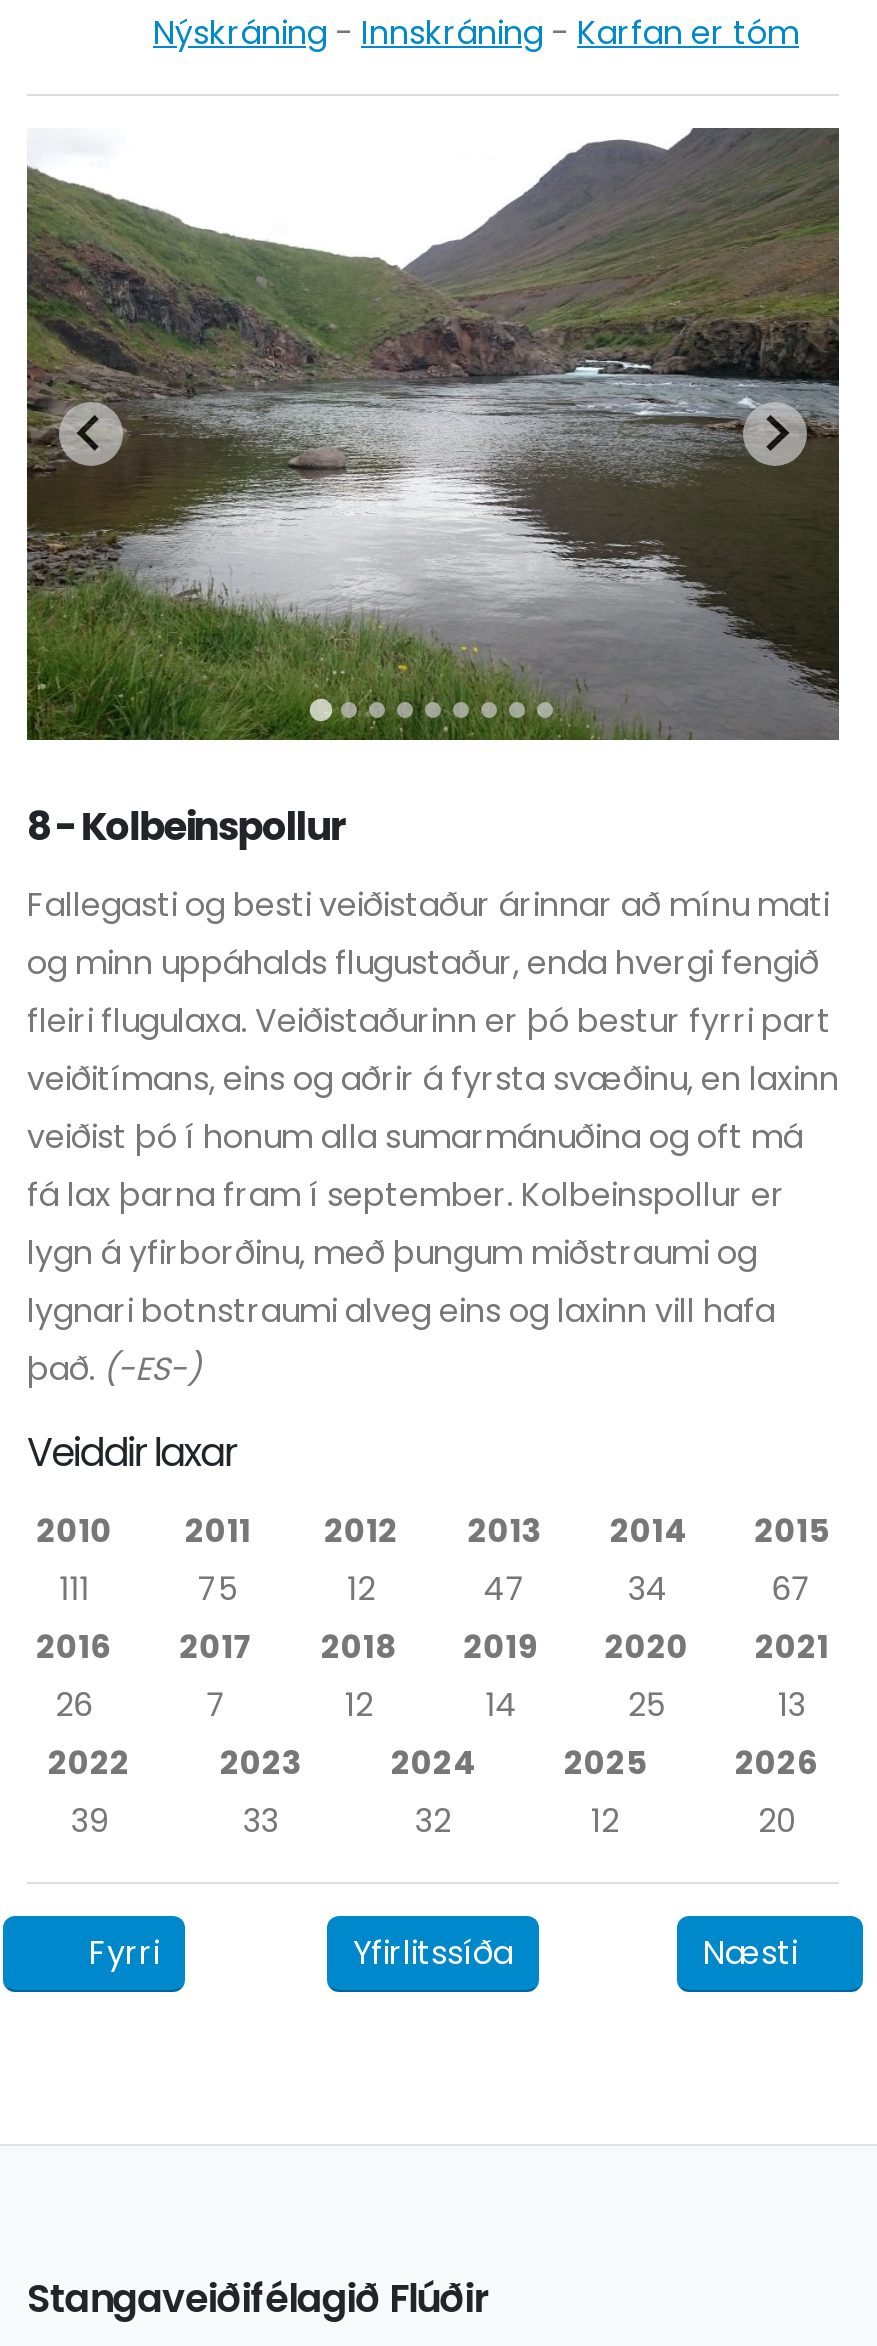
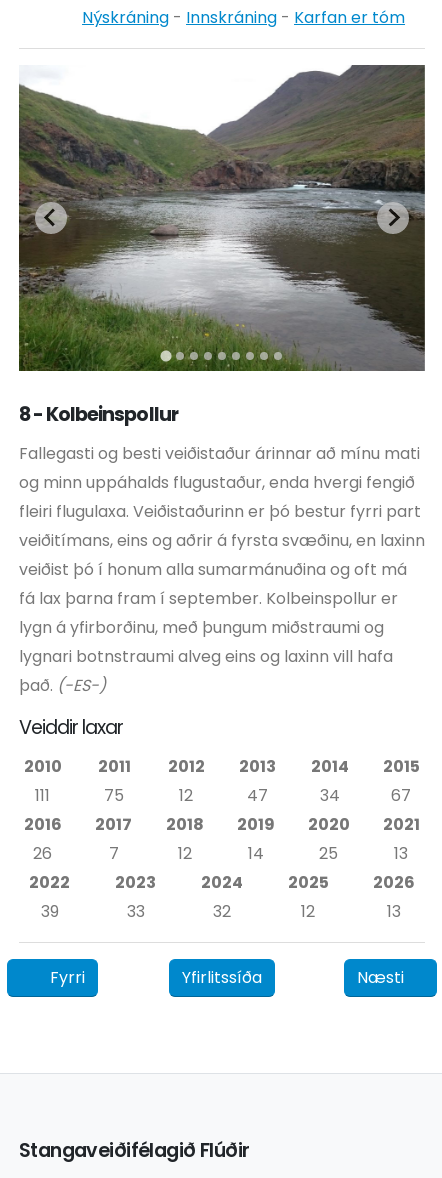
[758,1798,796,1844] 20 -> [387,900,401,923] 13

